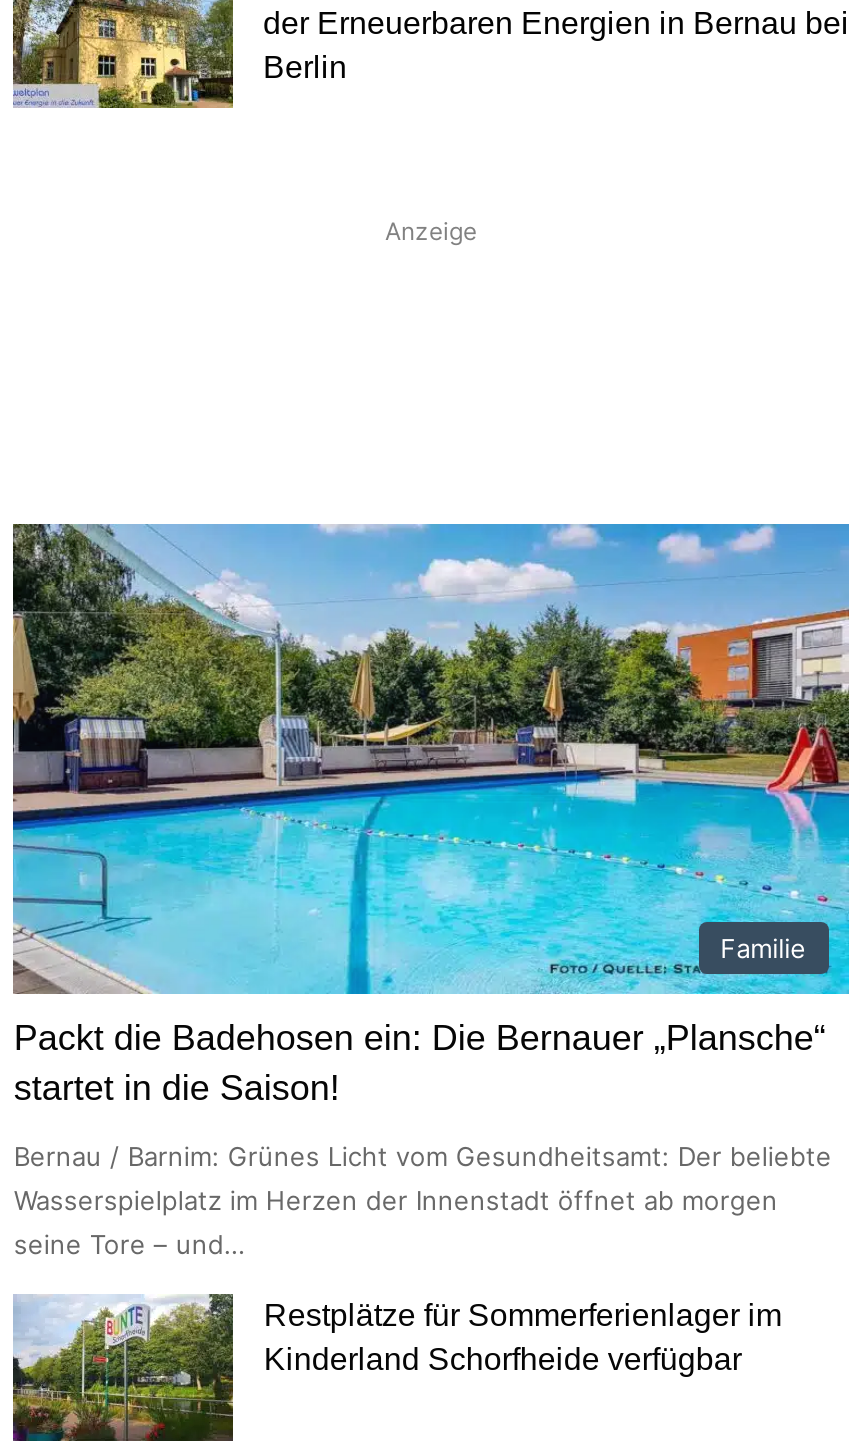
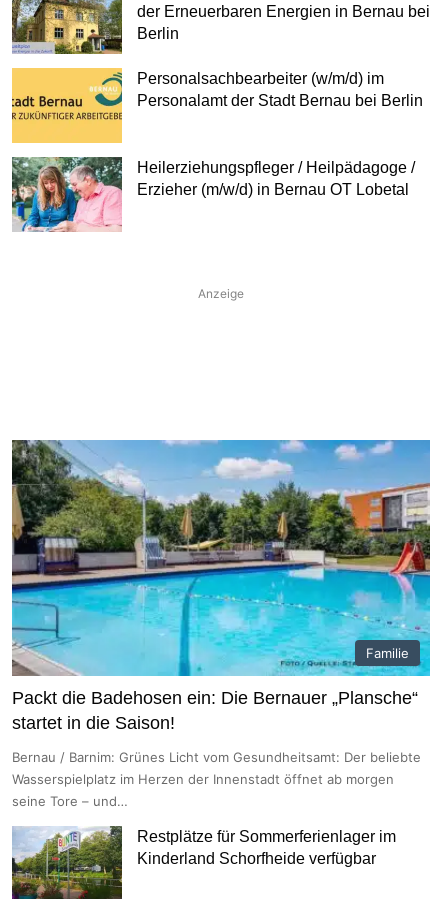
none -> [11,67,423,144] [image] | Personalsachbearbeiter (w/m/d) im | Personalamt der Stadt Bernau bei Berlin
none -> [12,156,415,232] [image] | Heilerziehungspfleger / Heilpädagoge / | Erzieher (m/w/d) in Bernau OT Lobetal

